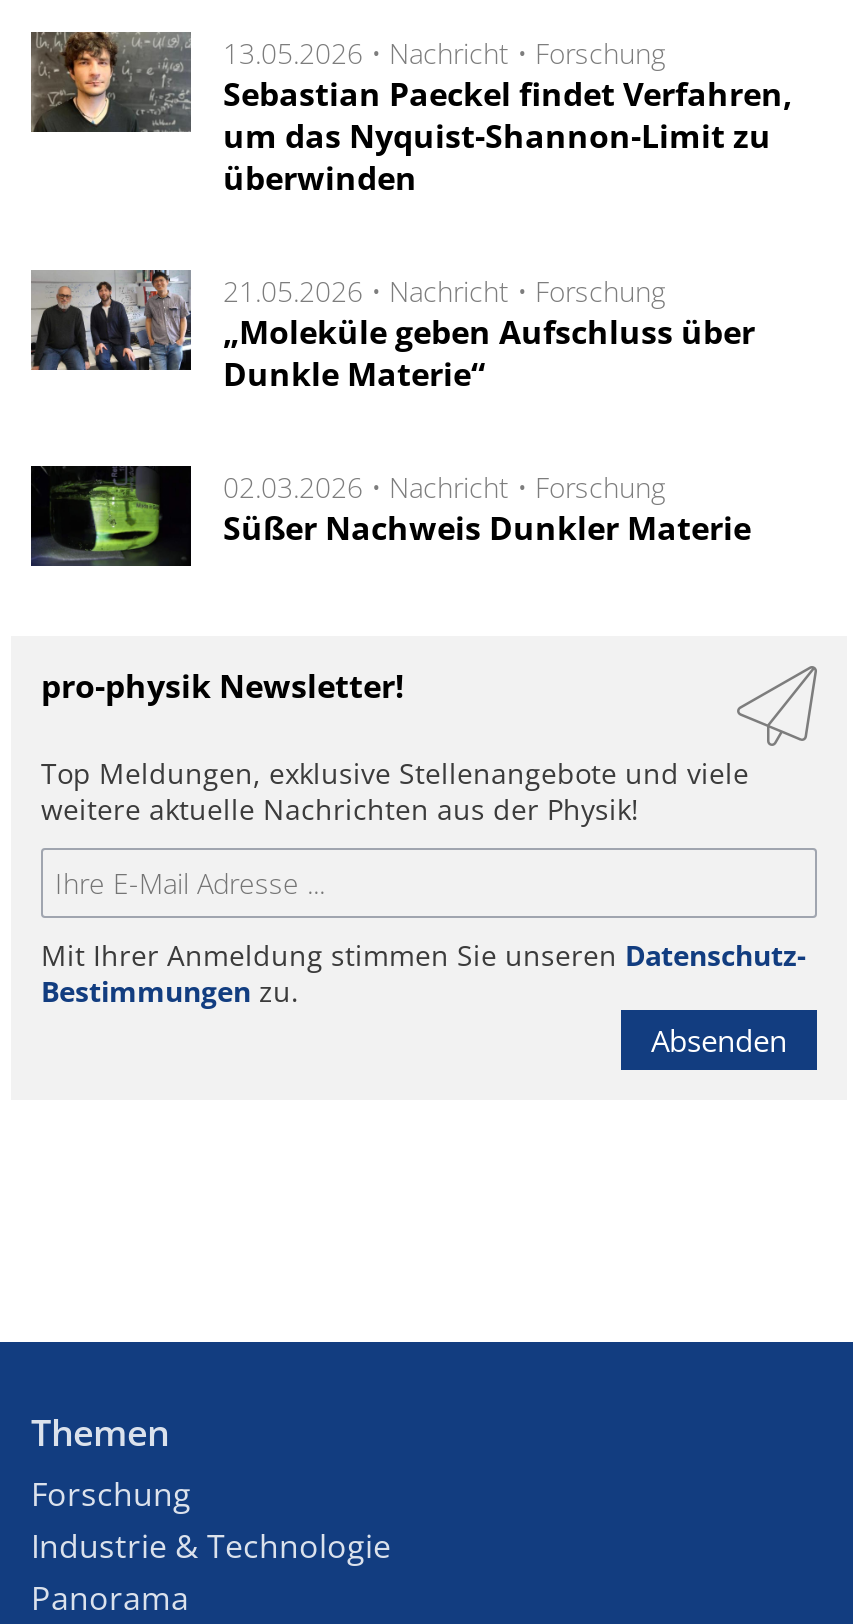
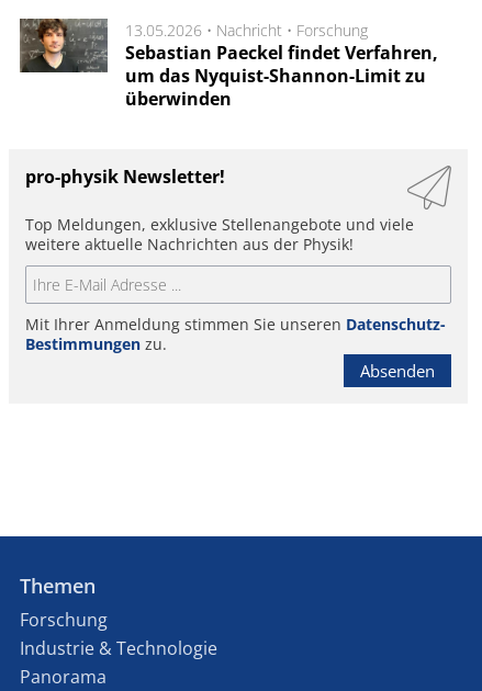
[29,267,755,551] [image] | 21.05.2026 • Nachricht • Forschung | „Moleküle geben Aufschluss über | Dunkle Materie“ | 02.03.2026 • Nachricht • Forschung | Süßer Nachweis Dunkler Materie -> none
[29,463,193,567] [image] -> none

